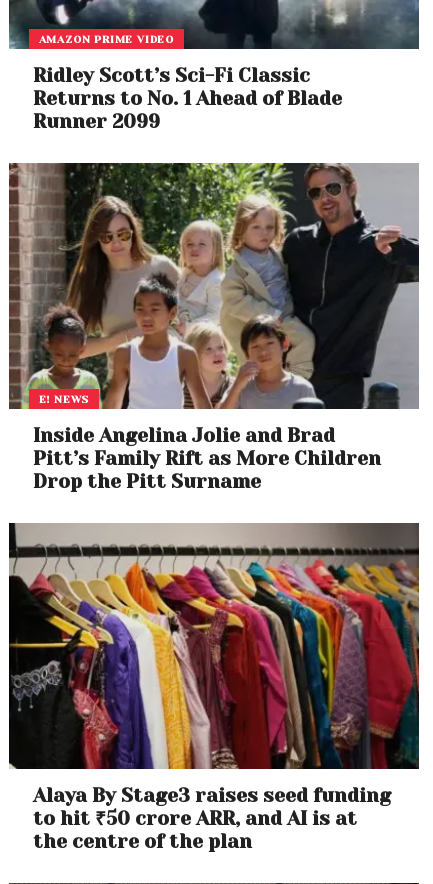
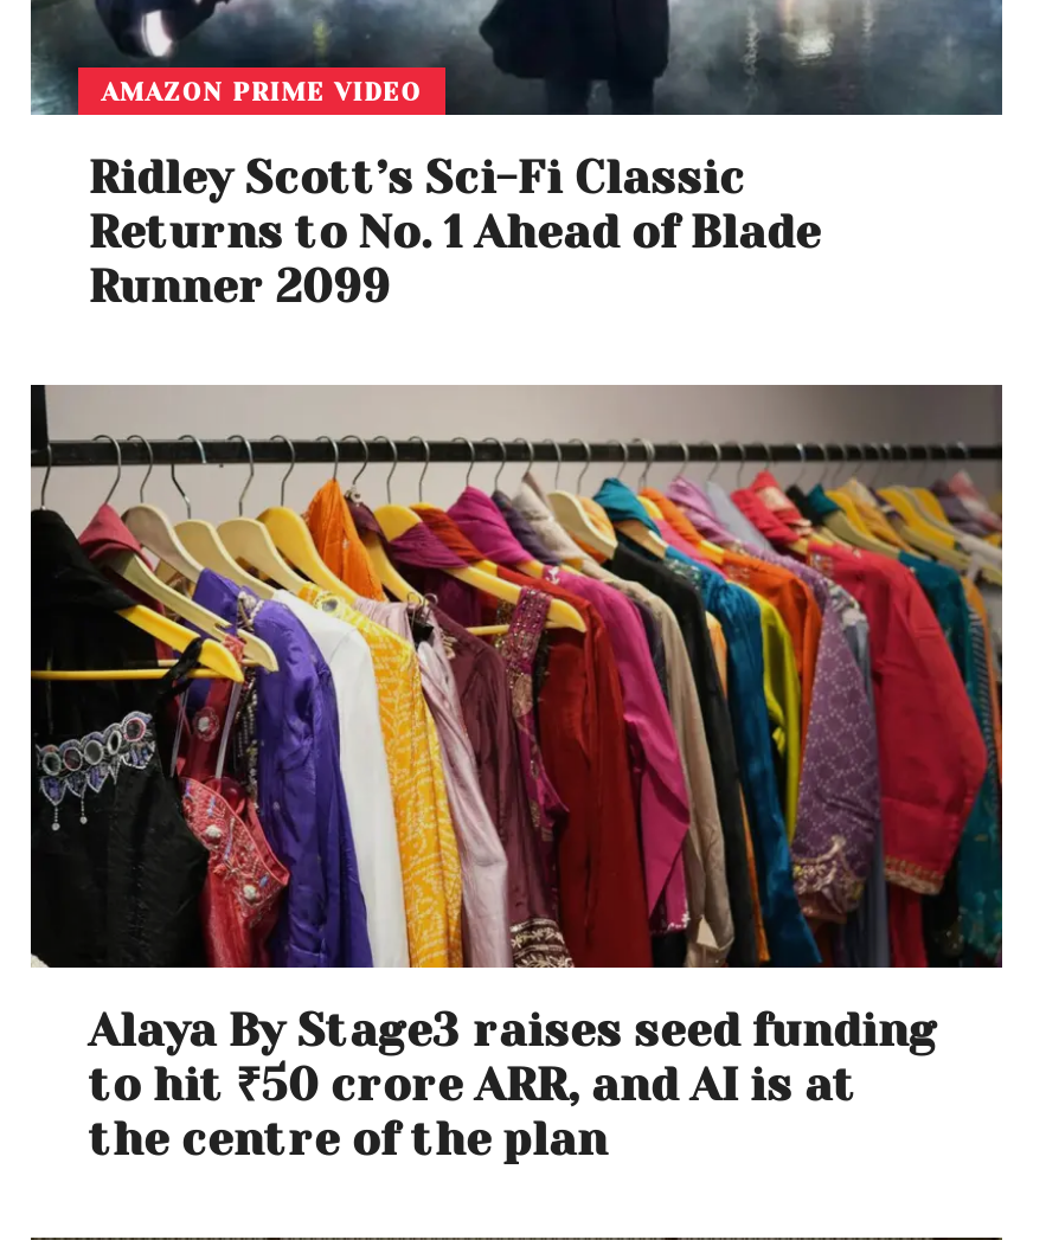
[9,162,420,493] [image] | E! NEWS | Inside Angelina Jolie and Brad | Pitt’s Family Rift as More Children | Drop the Pitt Surname -> none

